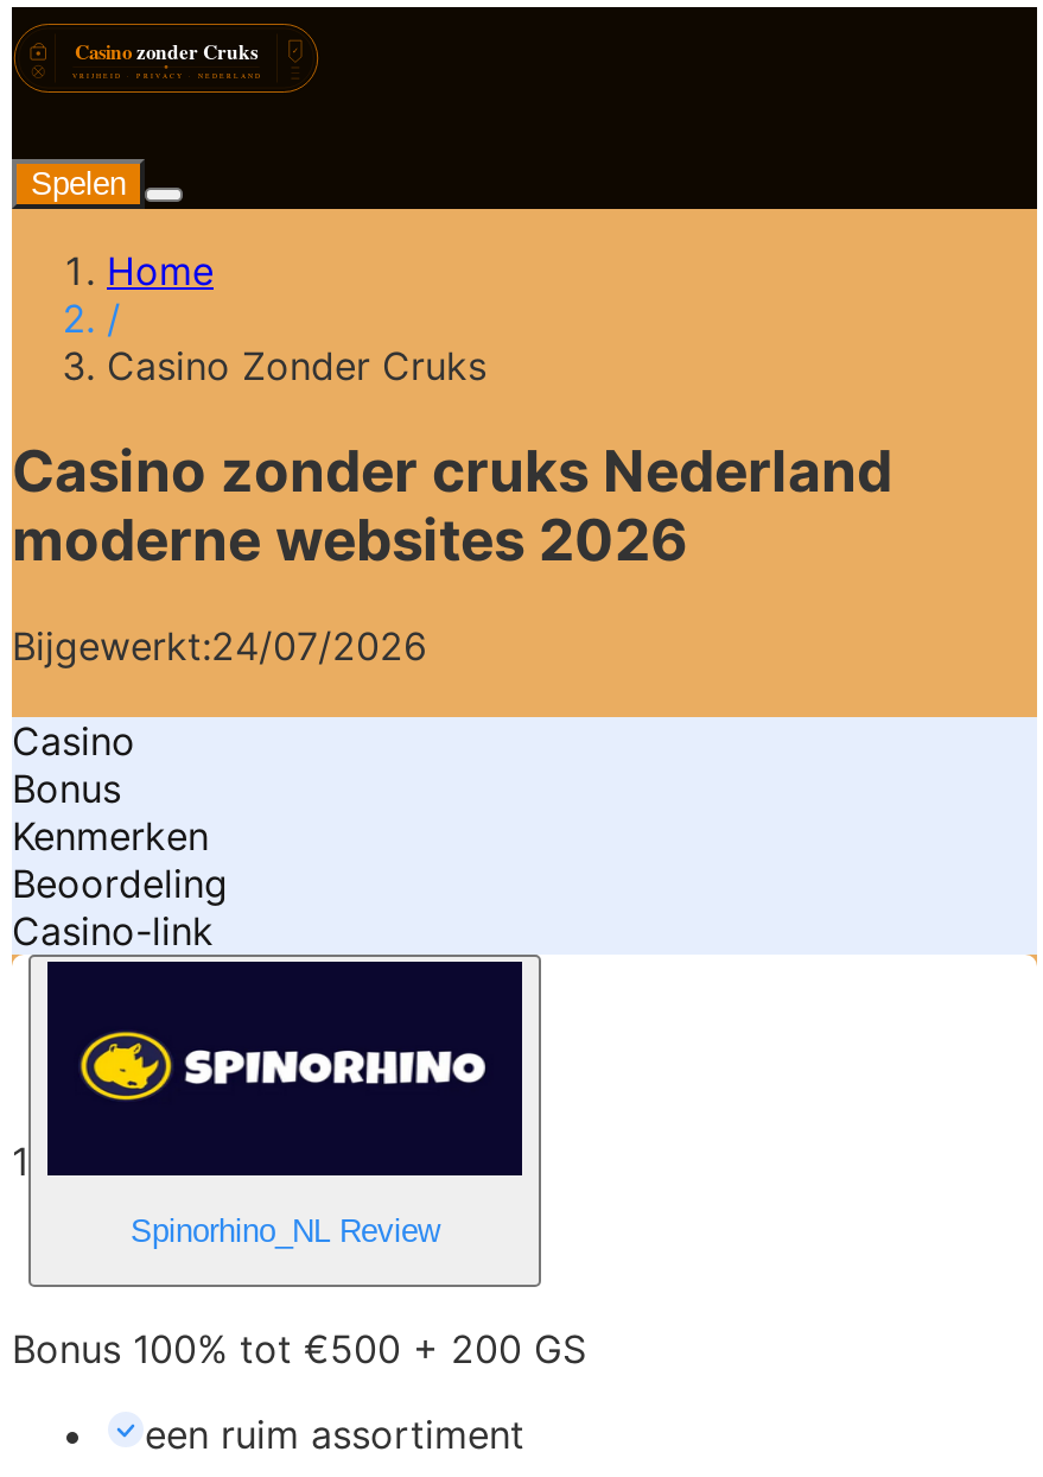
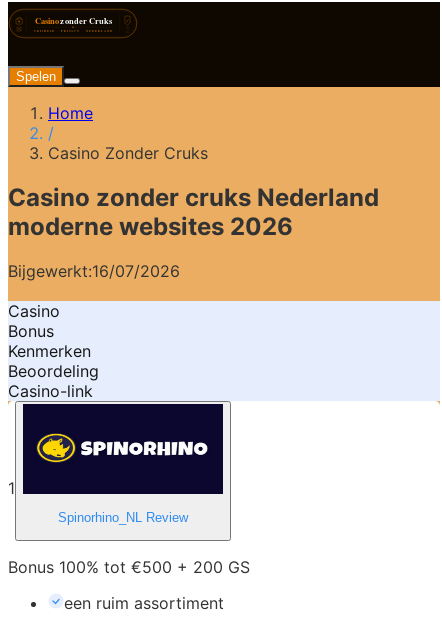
[12,622,427,669] Bijgewerkt:24/07/2026 -> [8,261,180,281] Bijgewerkt:16/07/2026

